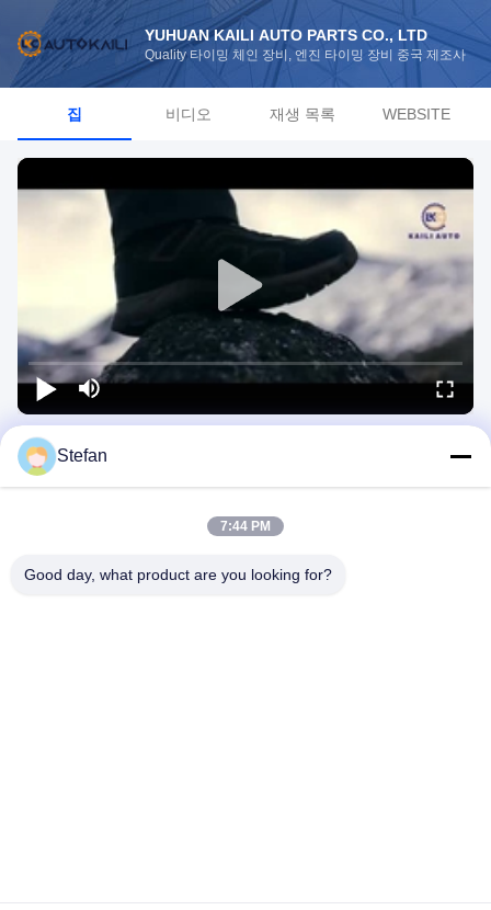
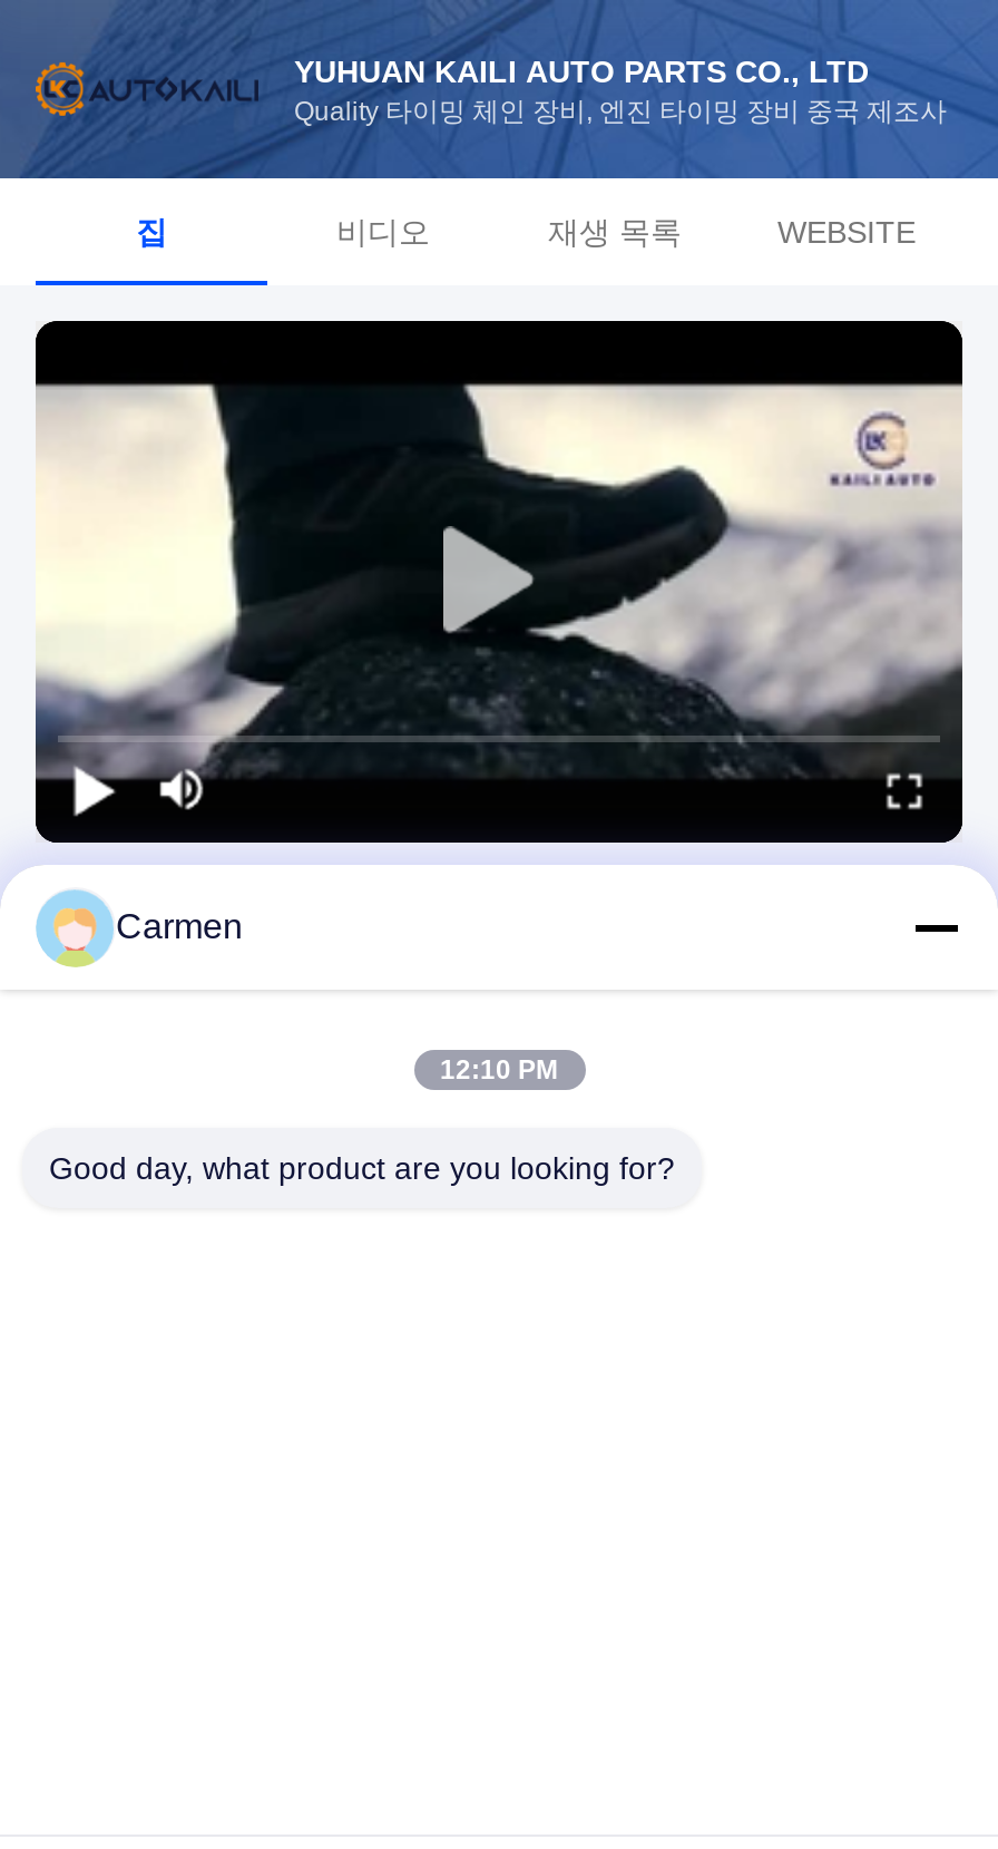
[57,446,107,465] Stefan -> [116,907,243,945] Carmen
[220,519,271,534] 7:44 PM -> [440,1054,558,1086] 12:10 PM

